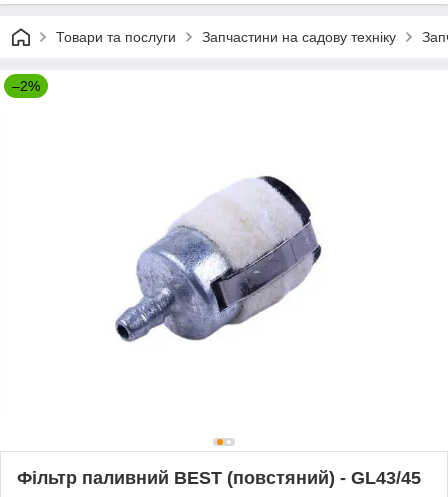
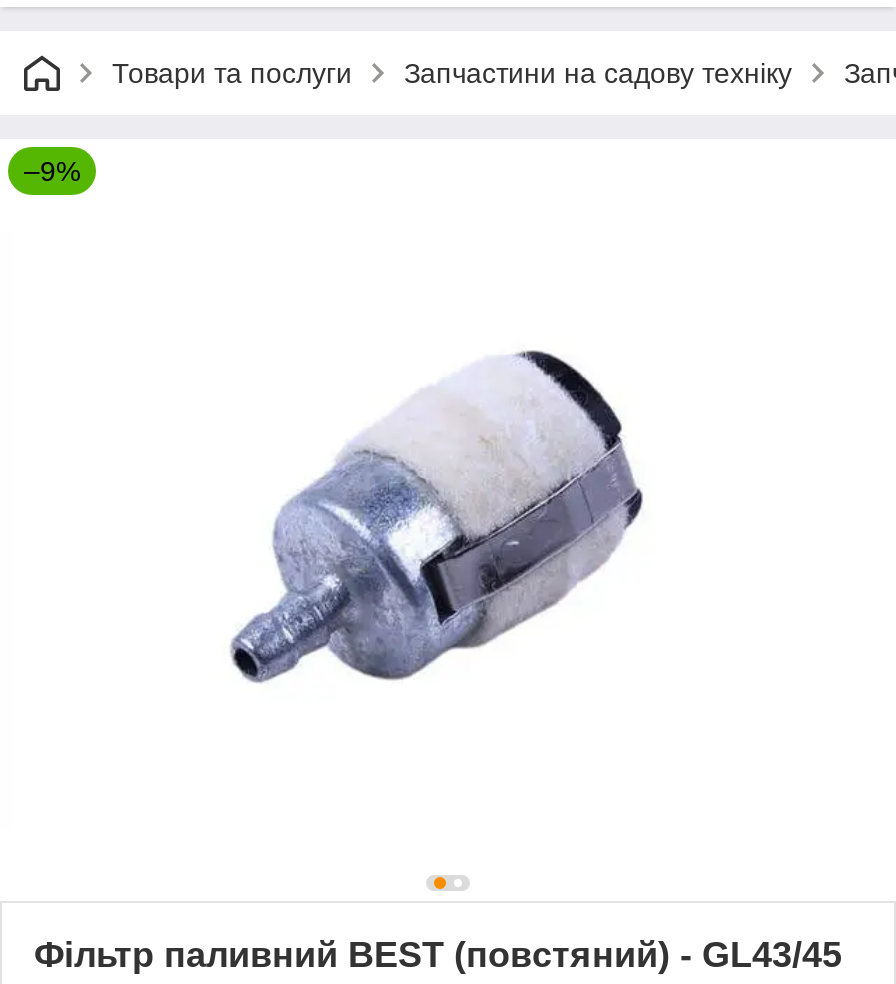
[12,78,40,94] –2% -> [24,155,80,187] –9%

